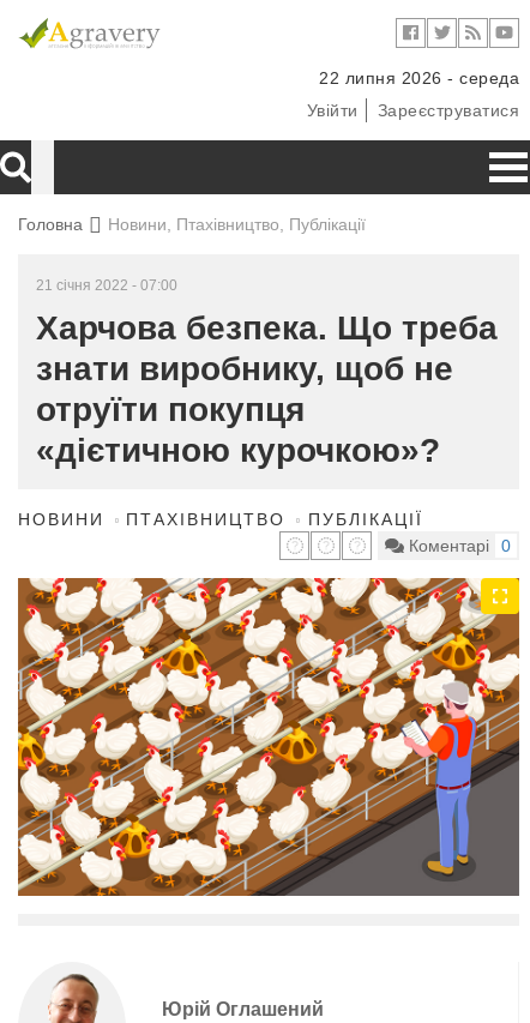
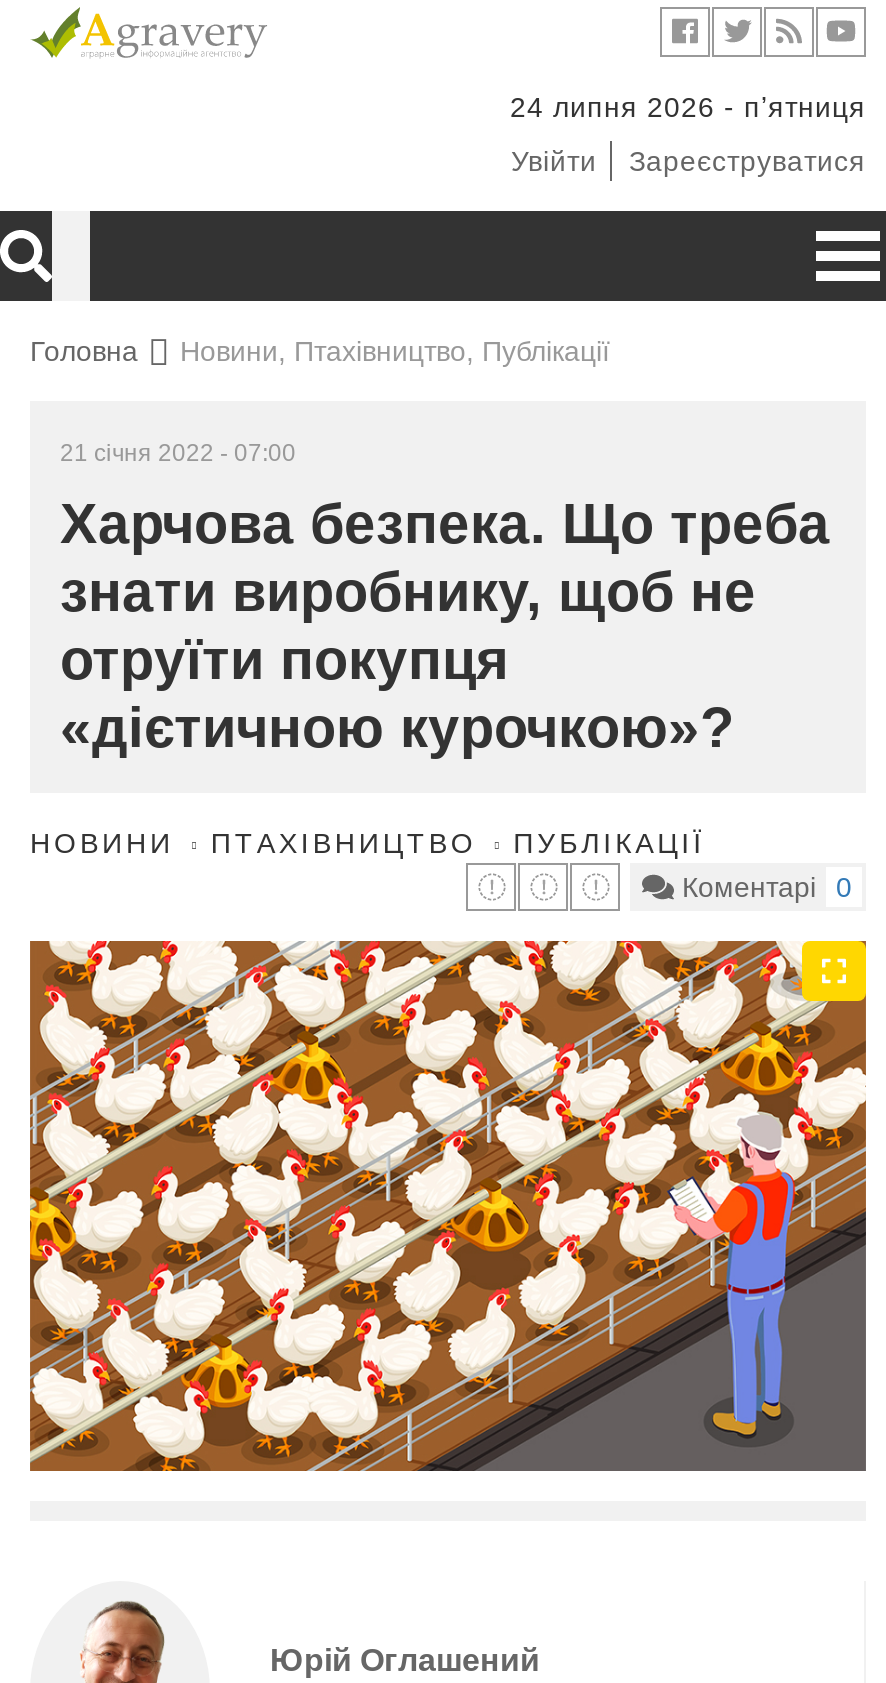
[319,68,519,88] 22 липня 2026 - середа -> [510,91,866,123] 24 липня 2026 - пʼятниця

